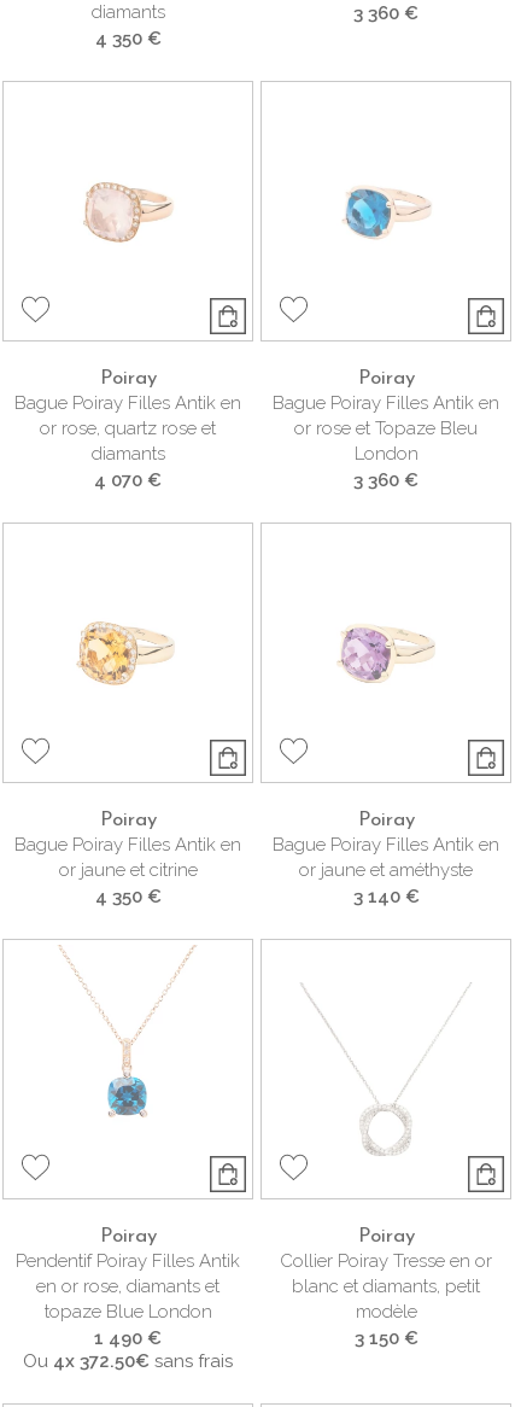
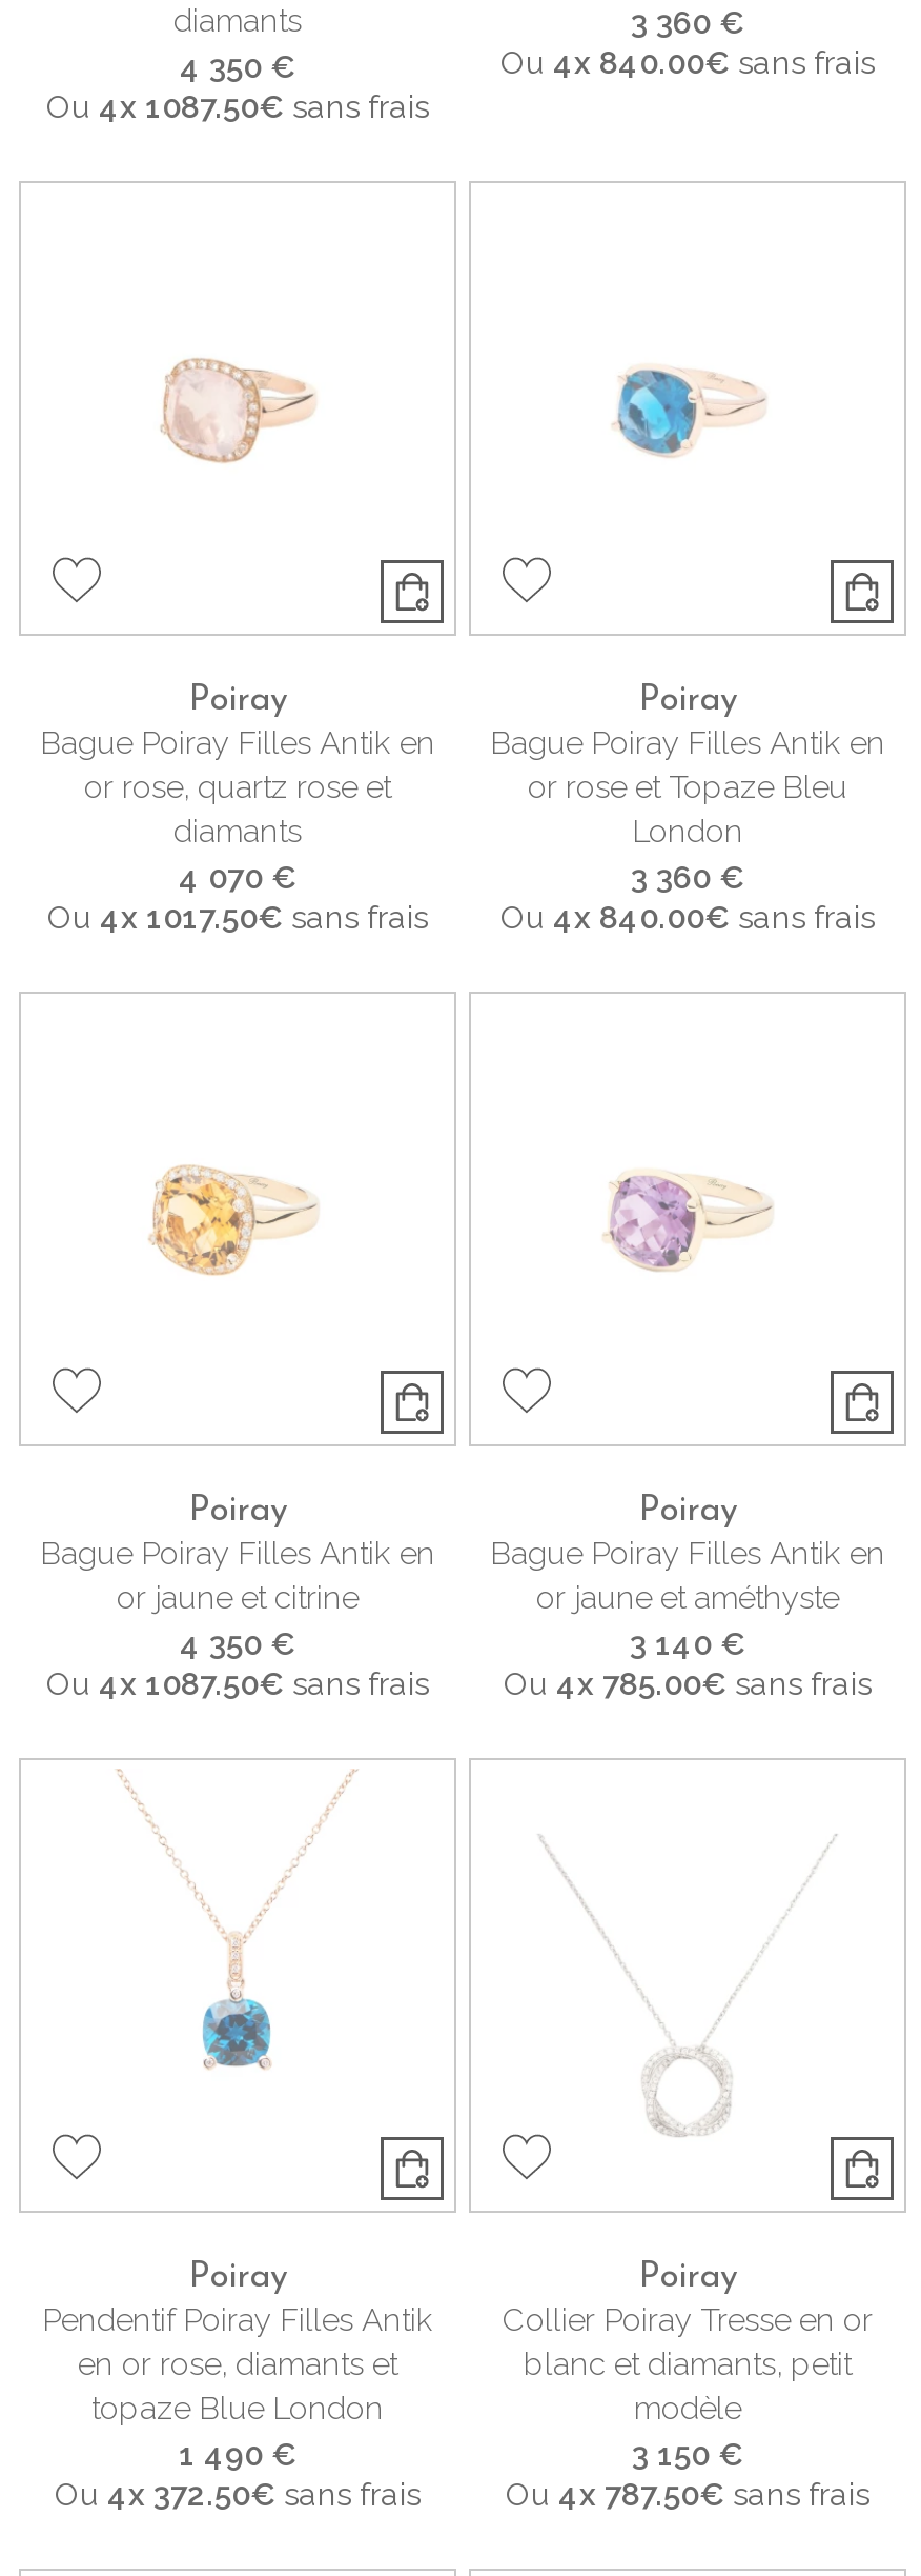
none -> [500,45,875,83] Ou 4x 840.00€sans frais
none -> [46,89,429,127] Ou 4x 1087.50€sans frais
none -> [47,900,428,938] Ou 4x 1017.50€sans frais
none -> [500,900,875,938] Ou 4x 840.00€sans frais
none -> [46,1666,429,1704] Ou 4x 1087.50€sans frais
none -> [504,1666,872,1704] Ou 4x 785.00€sans frais
none -> [506,2477,869,2515] Ou 4x 787.50€sans frais

